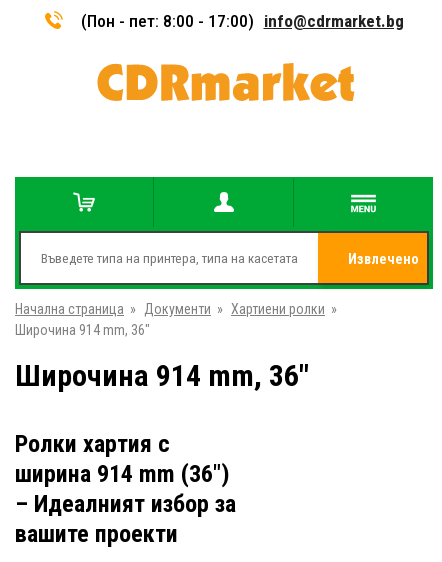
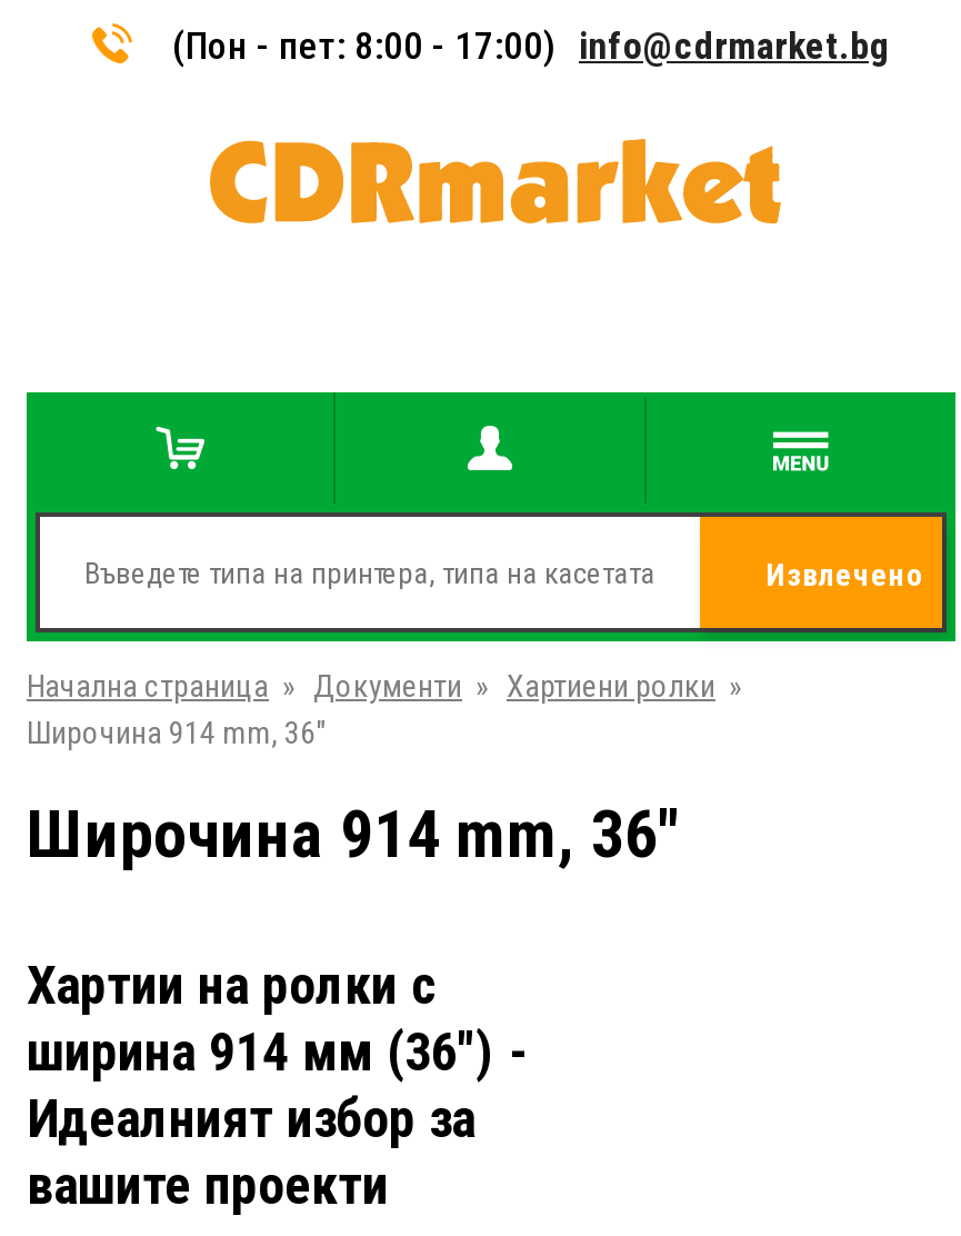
[15,430,236,518] Ролки хартия с | ширина 914 mm (36") | – Идеалният избор за -> [27,955,529,1150] Хартии на ролки с | ширина 914 мм (36") - | Идеалният избор за

